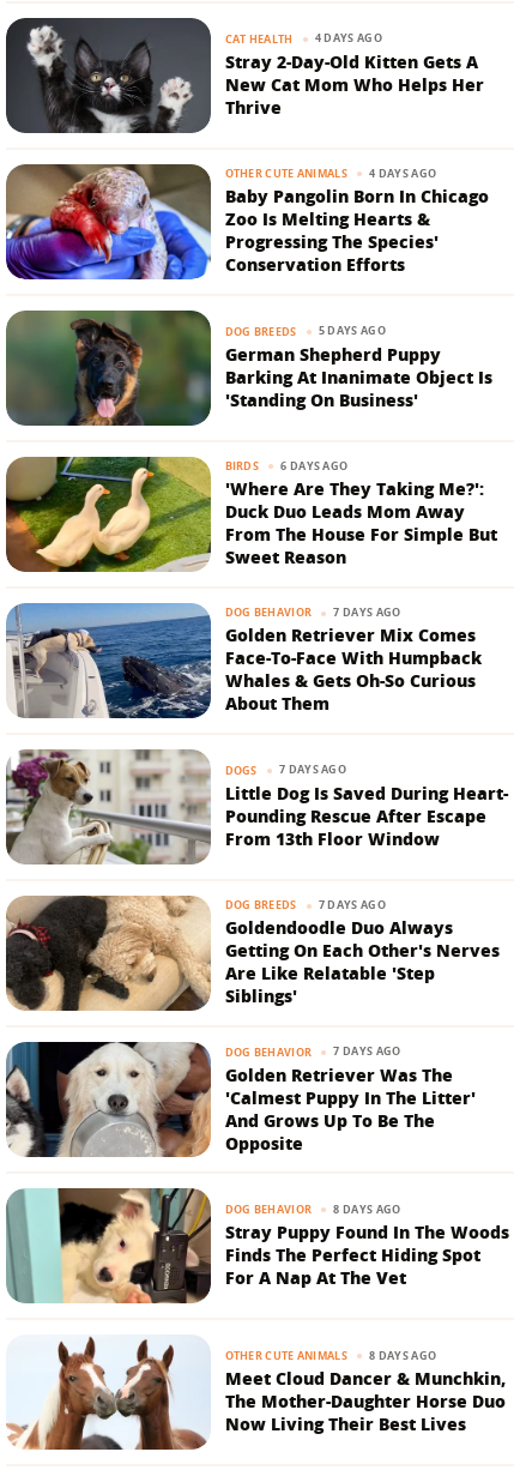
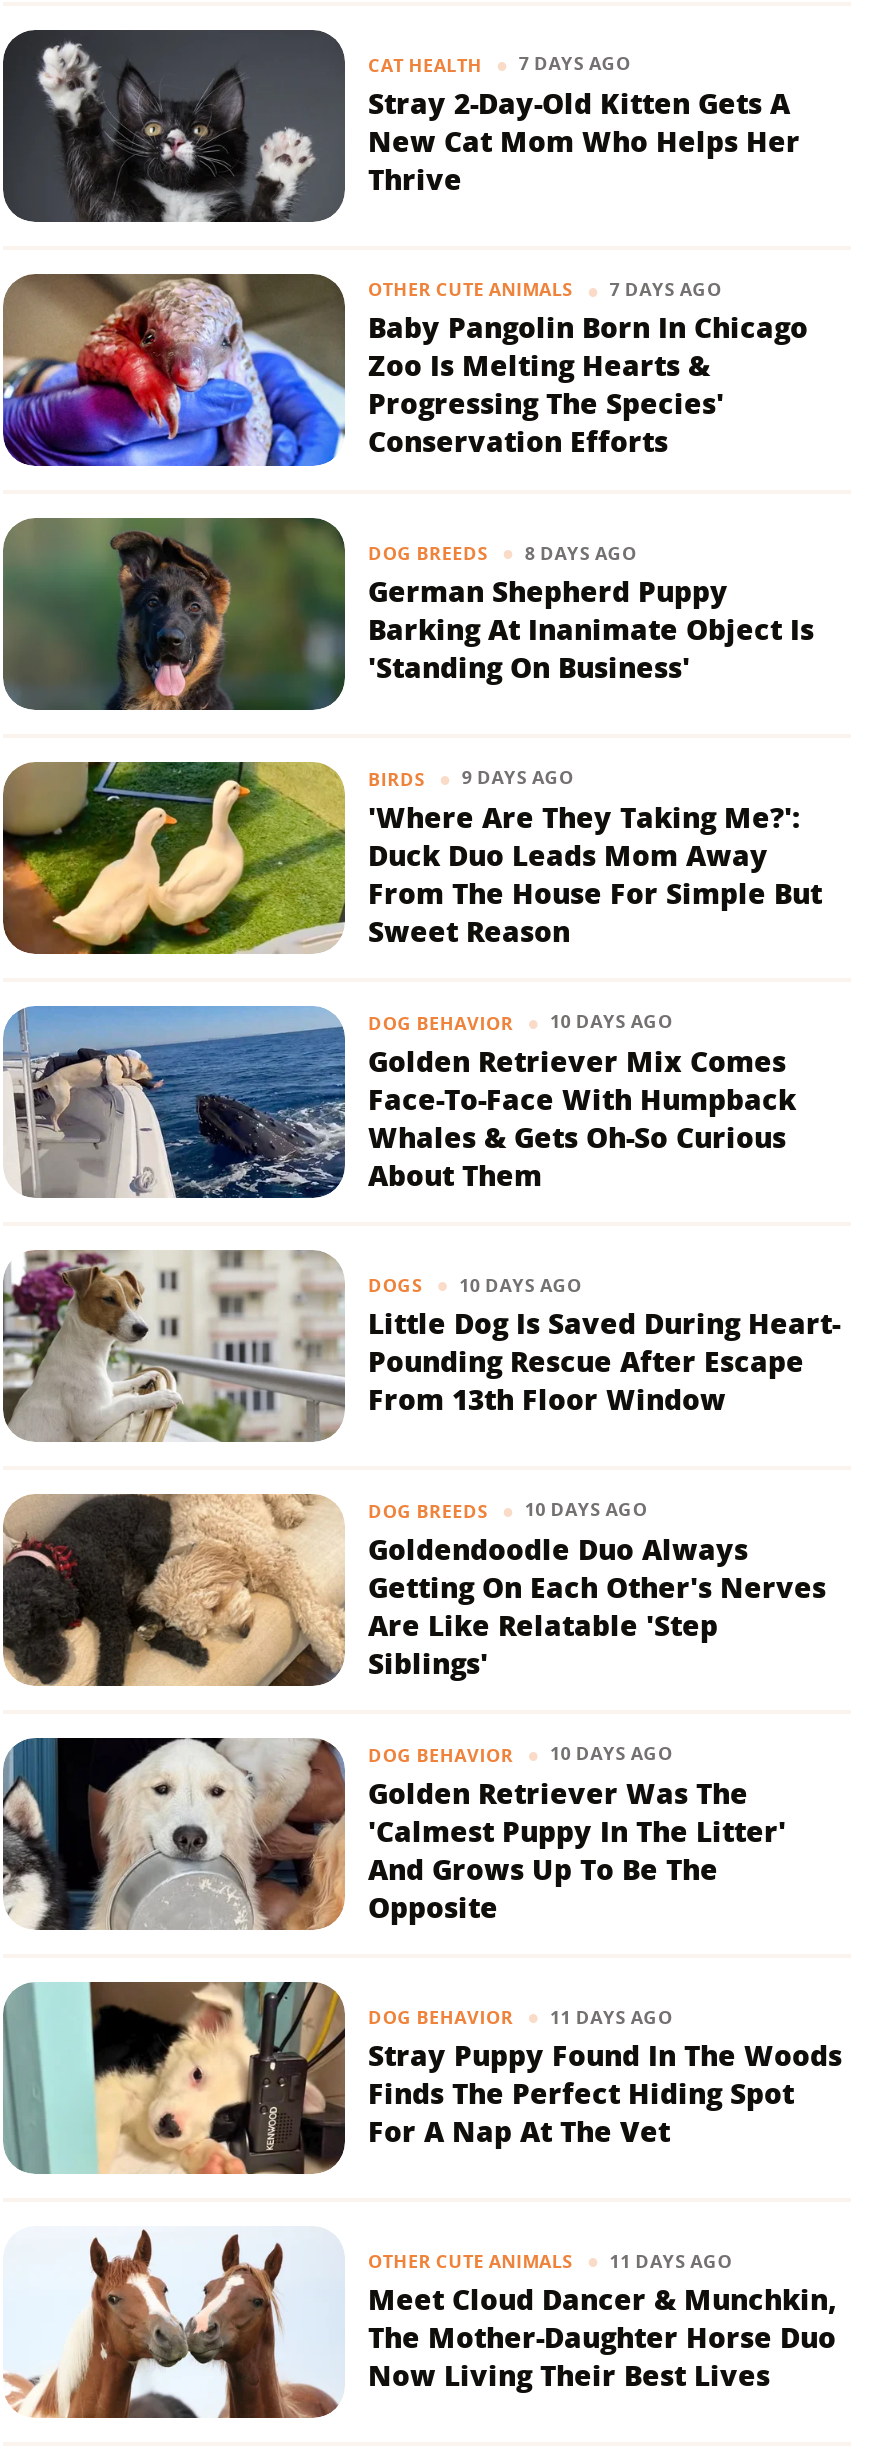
[225,30,382,47] CAT HEALTH 4 DAYS AGO -> [368,51,631,78] CAT HEALTH 7 DAYS AGO
[225,165,436,181] OTHER CUTE ANIMALS 4 DAYS AGO -> [368,276,722,303] OTHER CUTE ANIMALS 7 DAYS AGO
[225,323,386,339] DOG BREEDS 5 DAYS AGO -> [368,539,637,566] DOG BREEDS 8 DAYS AGO
[225,458,348,474] BIRDS 6 DAYS AGO -> [368,764,574,791] BIRDS 9 DAYS AGO
[225,604,401,620] DOG BEHAVIOR 7 DAYS AGO -> [368,1008,673,1035] DOG BEHAVIOR 10 DAYS AGO
[225,762,346,778] DOGS 7 DAYS AGO -> [368,1271,582,1298] DOGS 10 DAYS AGO
[225,897,386,913] DOG BREEDS 7 DAYS AGO -> [368,1496,647,1523] DOG BREEDS 10 DAYS AGO
[225,1043,401,1059] DOG BEHAVIOR 7 DAYS AGO -> [368,1740,673,1767] DOG BEHAVIOR 10 DAYS AGO
[225,1201,401,1217] DOG BEHAVIOR 8 DAYS AGO -> [368,2003,673,2030] DOG BEHAVIOR 11 DAYS AGO
[225,1347,436,1363] OTHER CUTE ANIMALS 8 DAYS AGO -> [368,2247,732,2274] OTHER CUTE ANIMALS 11 DAYS AGO

